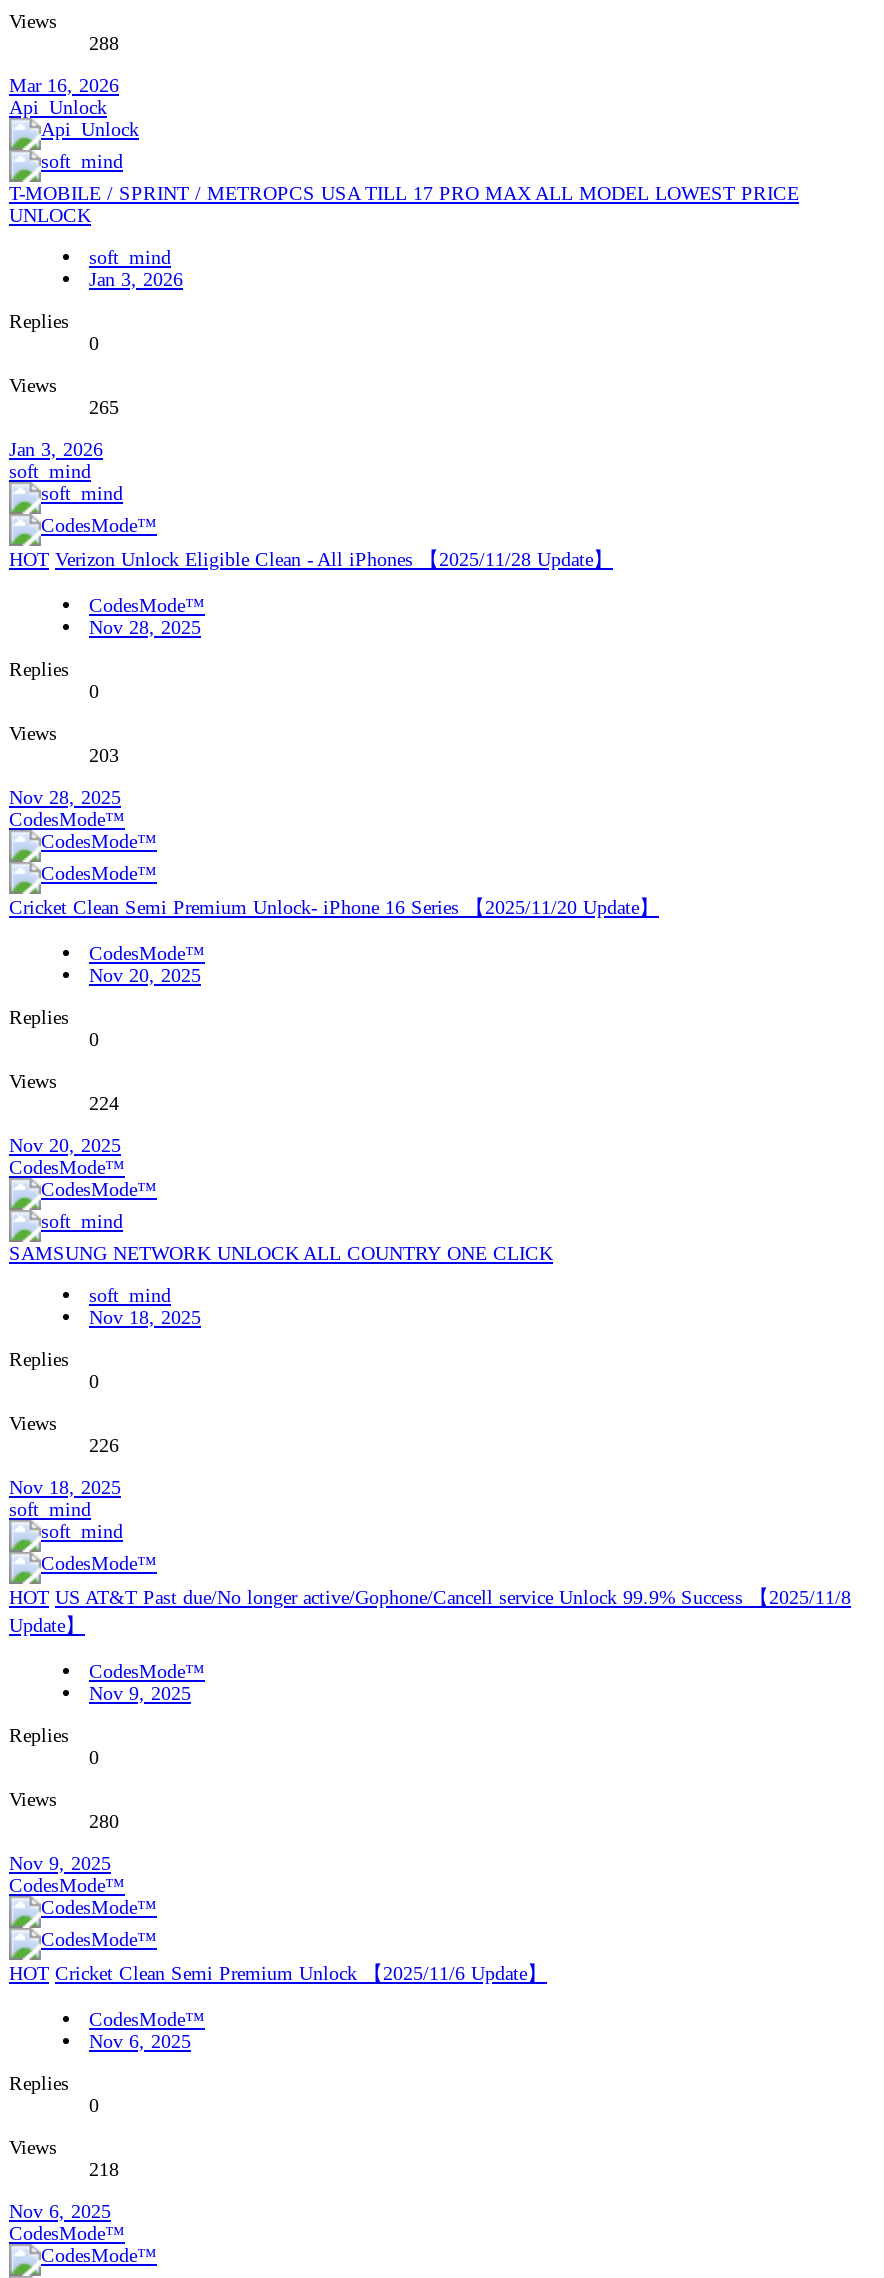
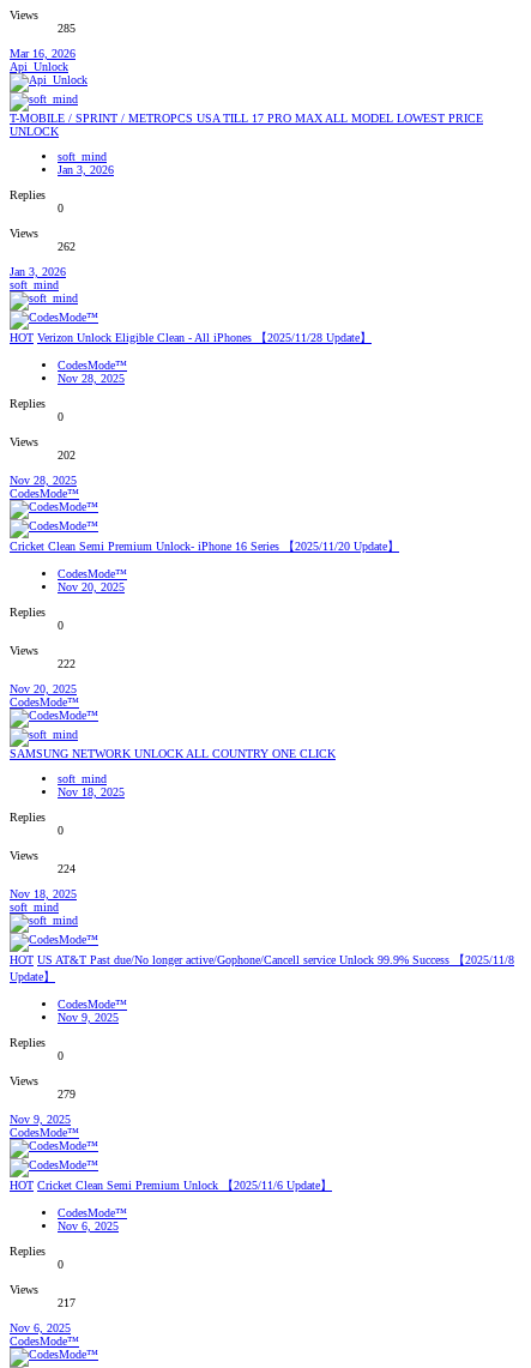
[89,32,119,54] 288 -> [58,21,76,35] 285
[89,396,119,418] 265 -> [58,240,76,253] 262
[89,744,119,766] 203 -> [58,448,76,461] 202
[89,1092,119,1114] 224 -> [58,657,76,670] 222
[89,1434,119,1456] 226 -> [58,862,76,875] 224
[89,1810,119,1832] 280 -> [58,1087,76,1100] 279
[89,2158,119,2180] 218 -> [58,1296,76,1309] 217

